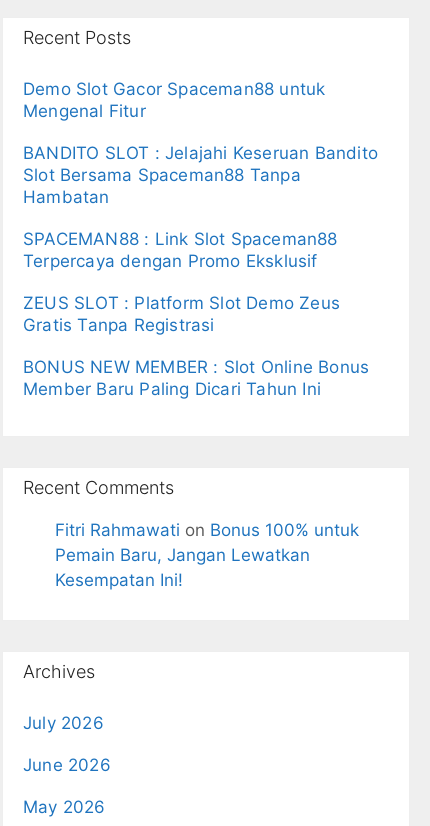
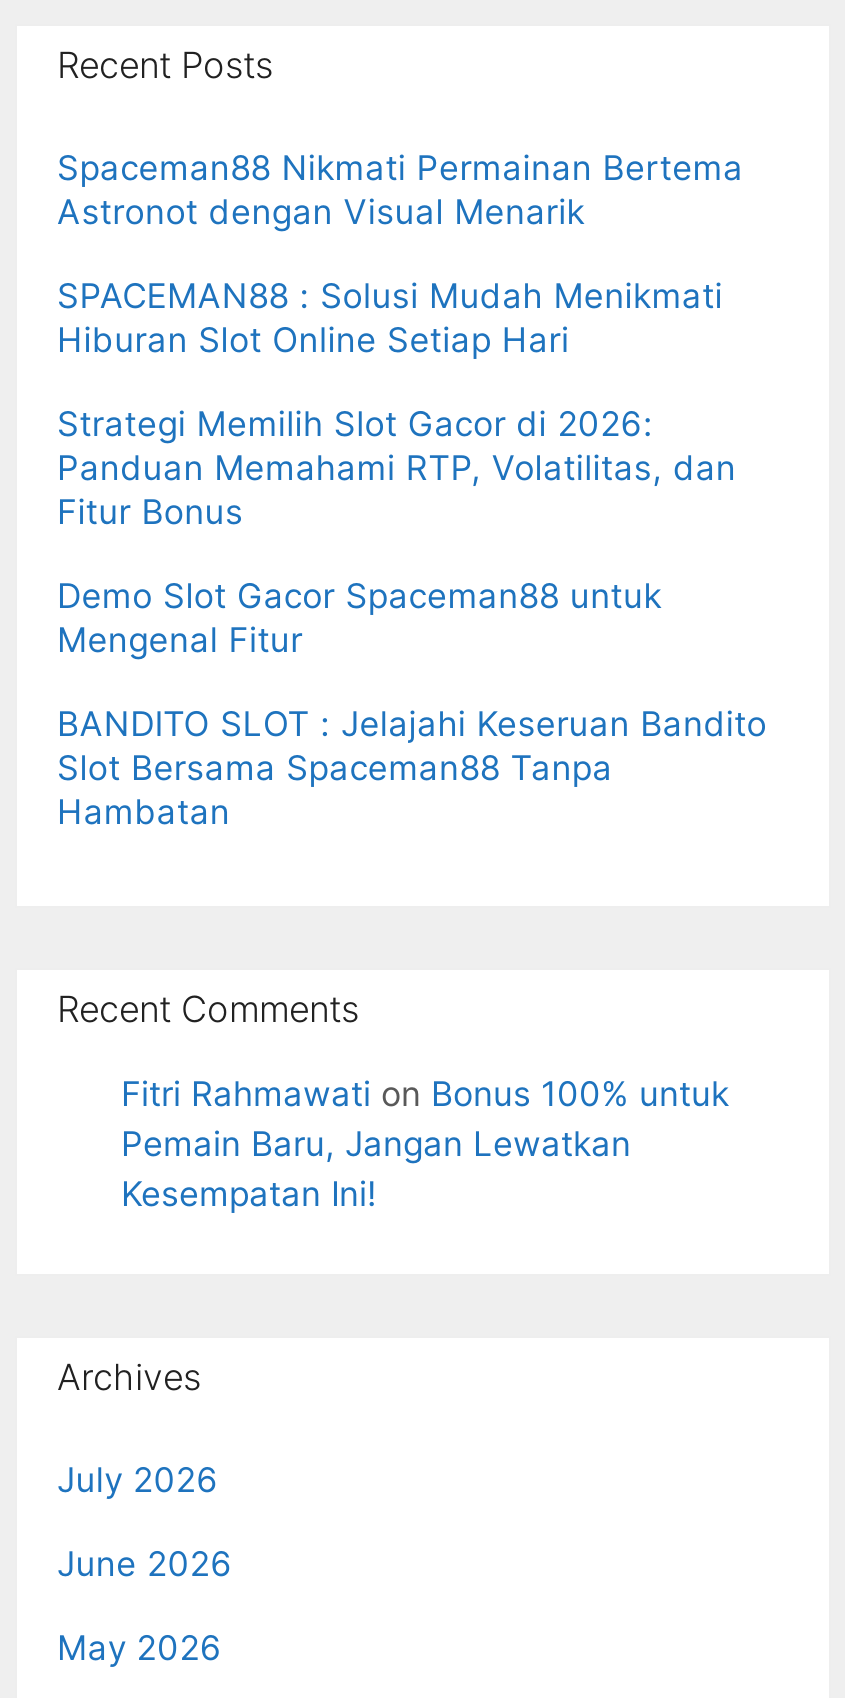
none -> [57,148,743,532] Spaceman88 Nikmati Permainan Bertema | Astronot dengan Visual Menarik | SPACEMAN88 : Solusi Mudah Menikmati | Hiburan Slot Online Setiap Hari | Strategi Memilih Slot Gacor di 2026: | Panduan Memahami RTP, Volatilitas, dan | Fitur Bonus
moved [23,79,378,207] -> [57,576,767,832]: Demo Slot Gacor Spaceman88 untuk | Mengenal Fitur | BANDITO SLOT : Jelajahi Keseruan Bandito | Slot Bersama Spaceman88 Tanpa | Hambatan
[23,229,369,399] SPACEMAN88 : Link Slot Spaceman88 | Terpercaya dengan Promo Eksklusif | ZEUS SLOT : Platform Slot Demo Zeus | Gratis Tanpa Registrasi | BONUS NEW MEMBER : Slot Online Bonus | Member Baru Paling Dicari Tahun Ini -> none

